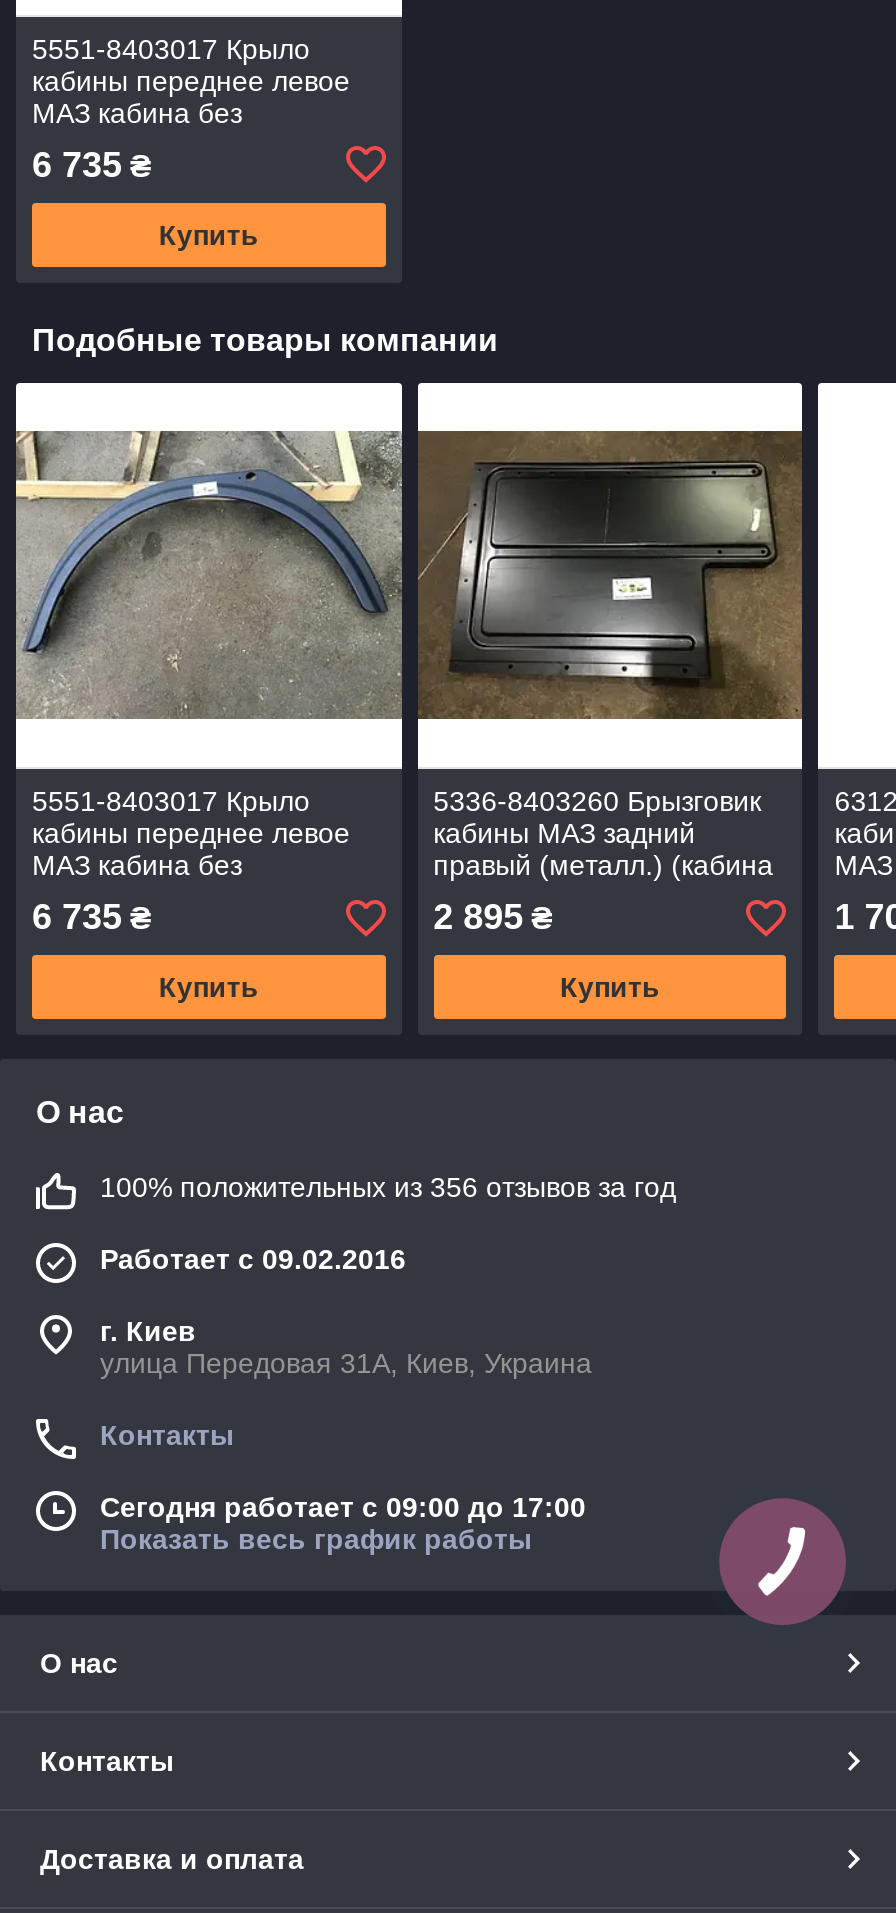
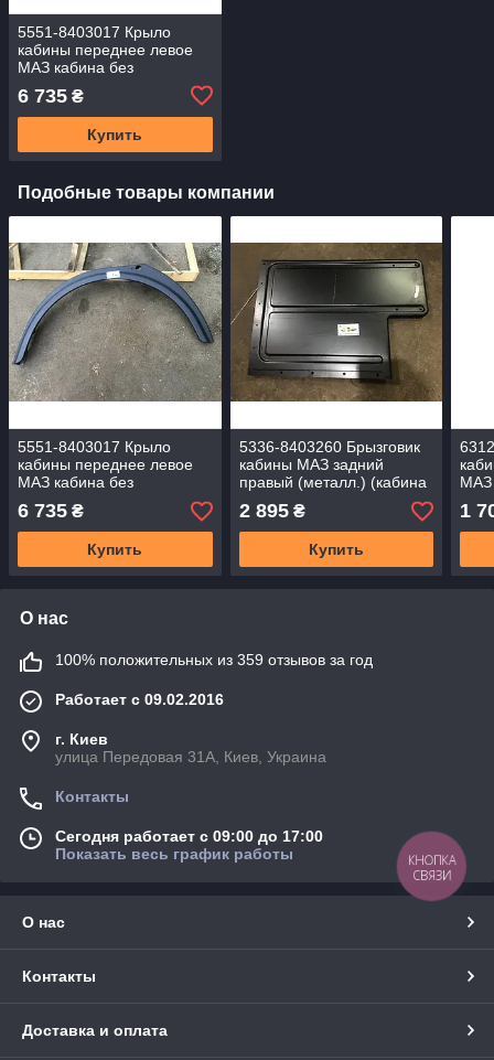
[100,1172,676,1204] 100% положительных из 356 отзывов за год -> [55,651,373,669] 100% положительных из 359 отзывов за год
none -> [408,852,456,884] КНОПКА | СВЯЗИ

